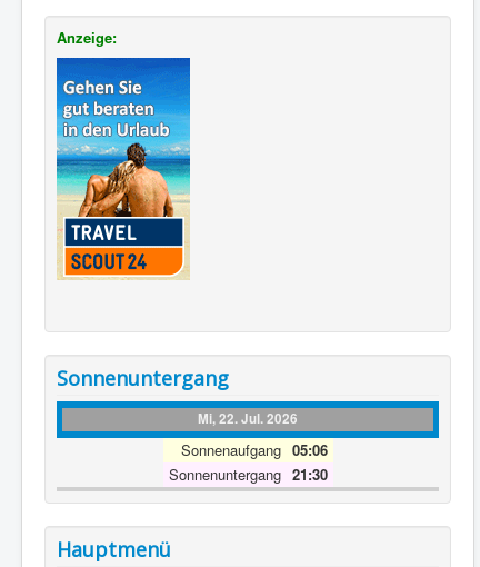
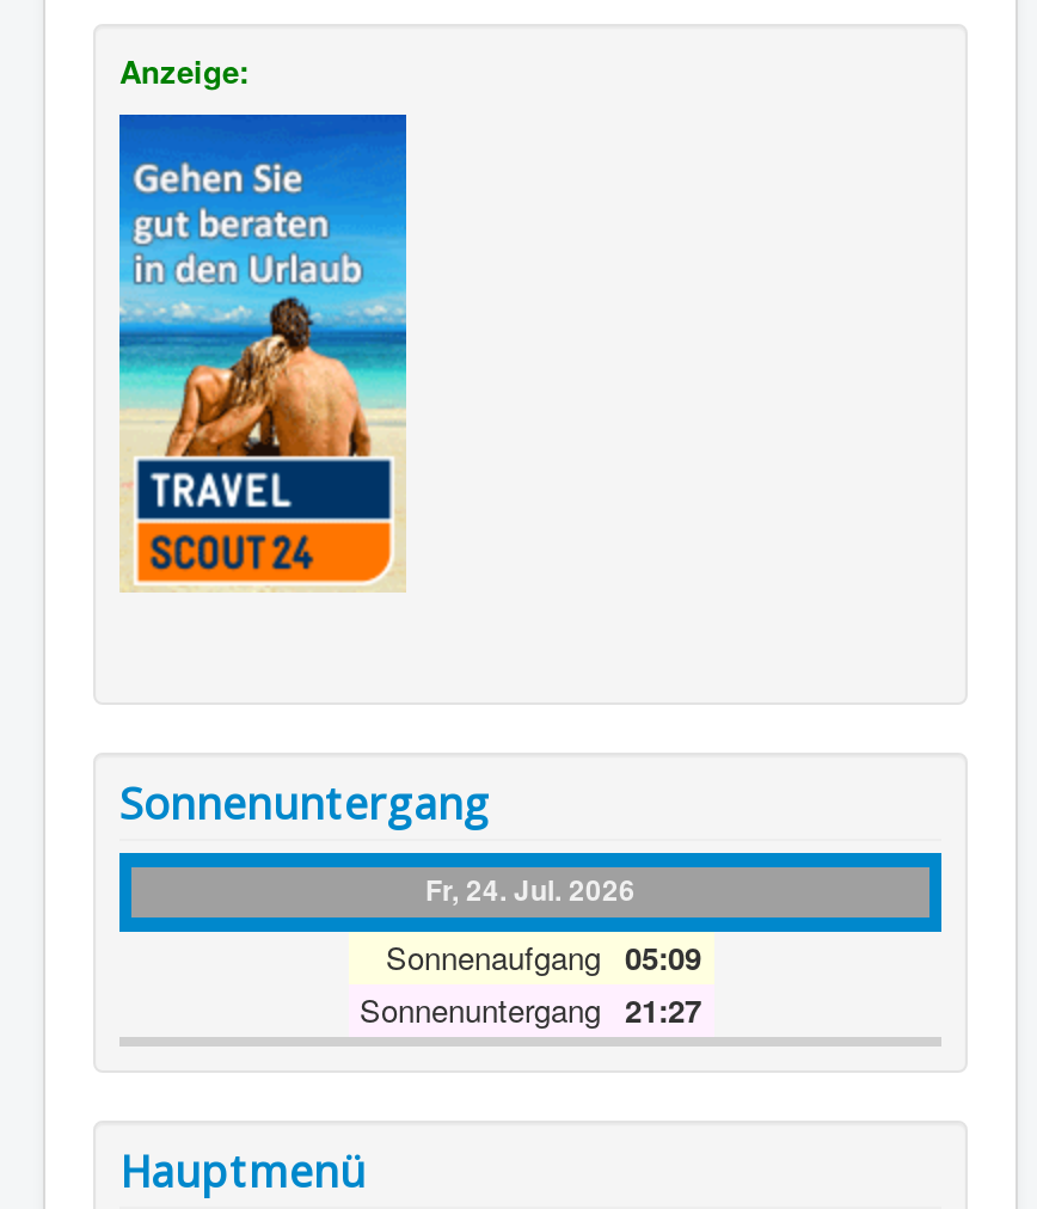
[198,409,298,428] Mi, 22. Jul. 2026 -> [425,869,636,910] Fr, 24. Jul. 2026
[181,439,327,460] Sonnenaufgang 05:06 -> [386,934,701,979] Sonnenaufgang 05:09
[168,463,327,485] Sonnenuntergang 21:30 -> [360,986,701,1032] Sonnenuntergang 21:27

